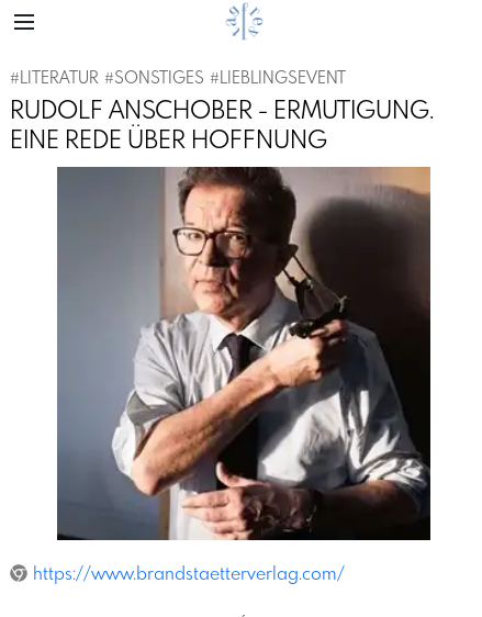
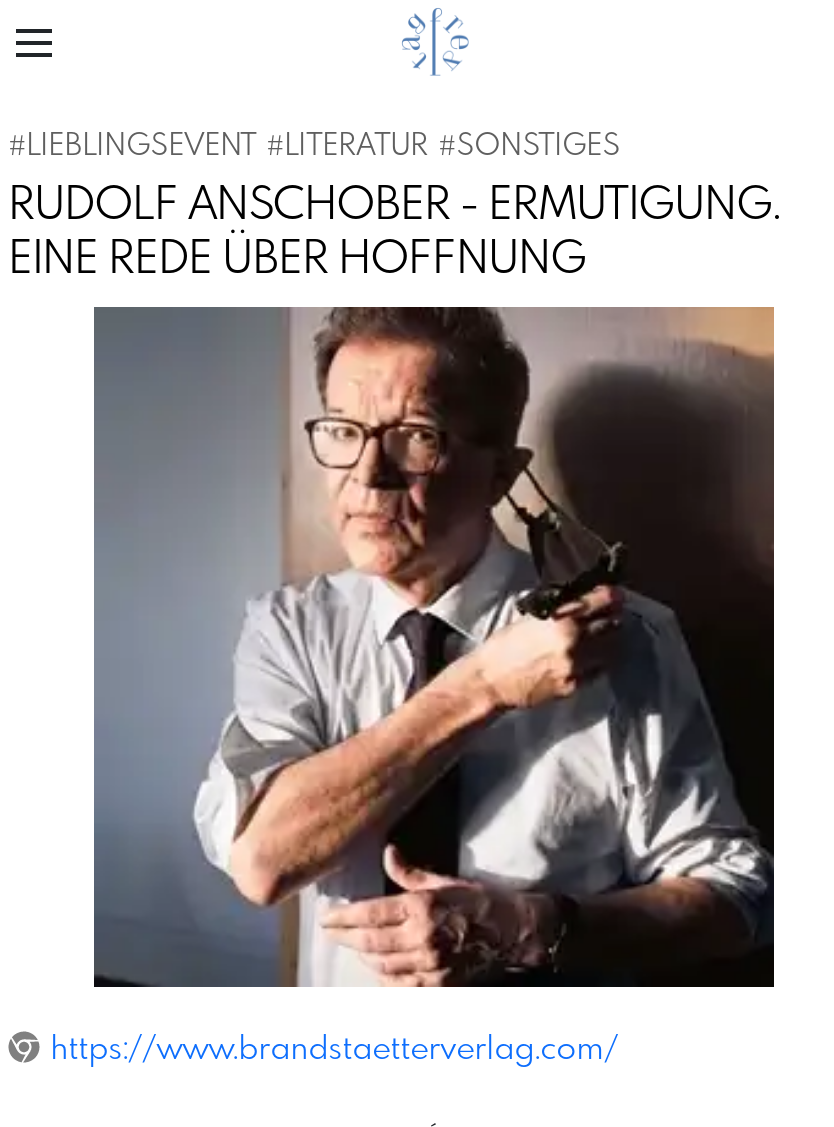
[10,70,346,88] #LITERATUR #SONSTIGES #LIEBLINGSEVENT -> [8,131,620,163] #LIEBLINGSEVENT #LITERATUR #SONSTIGES

